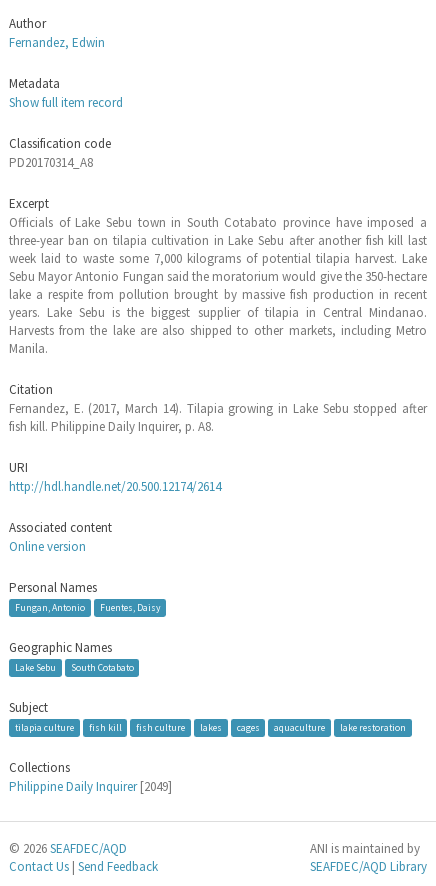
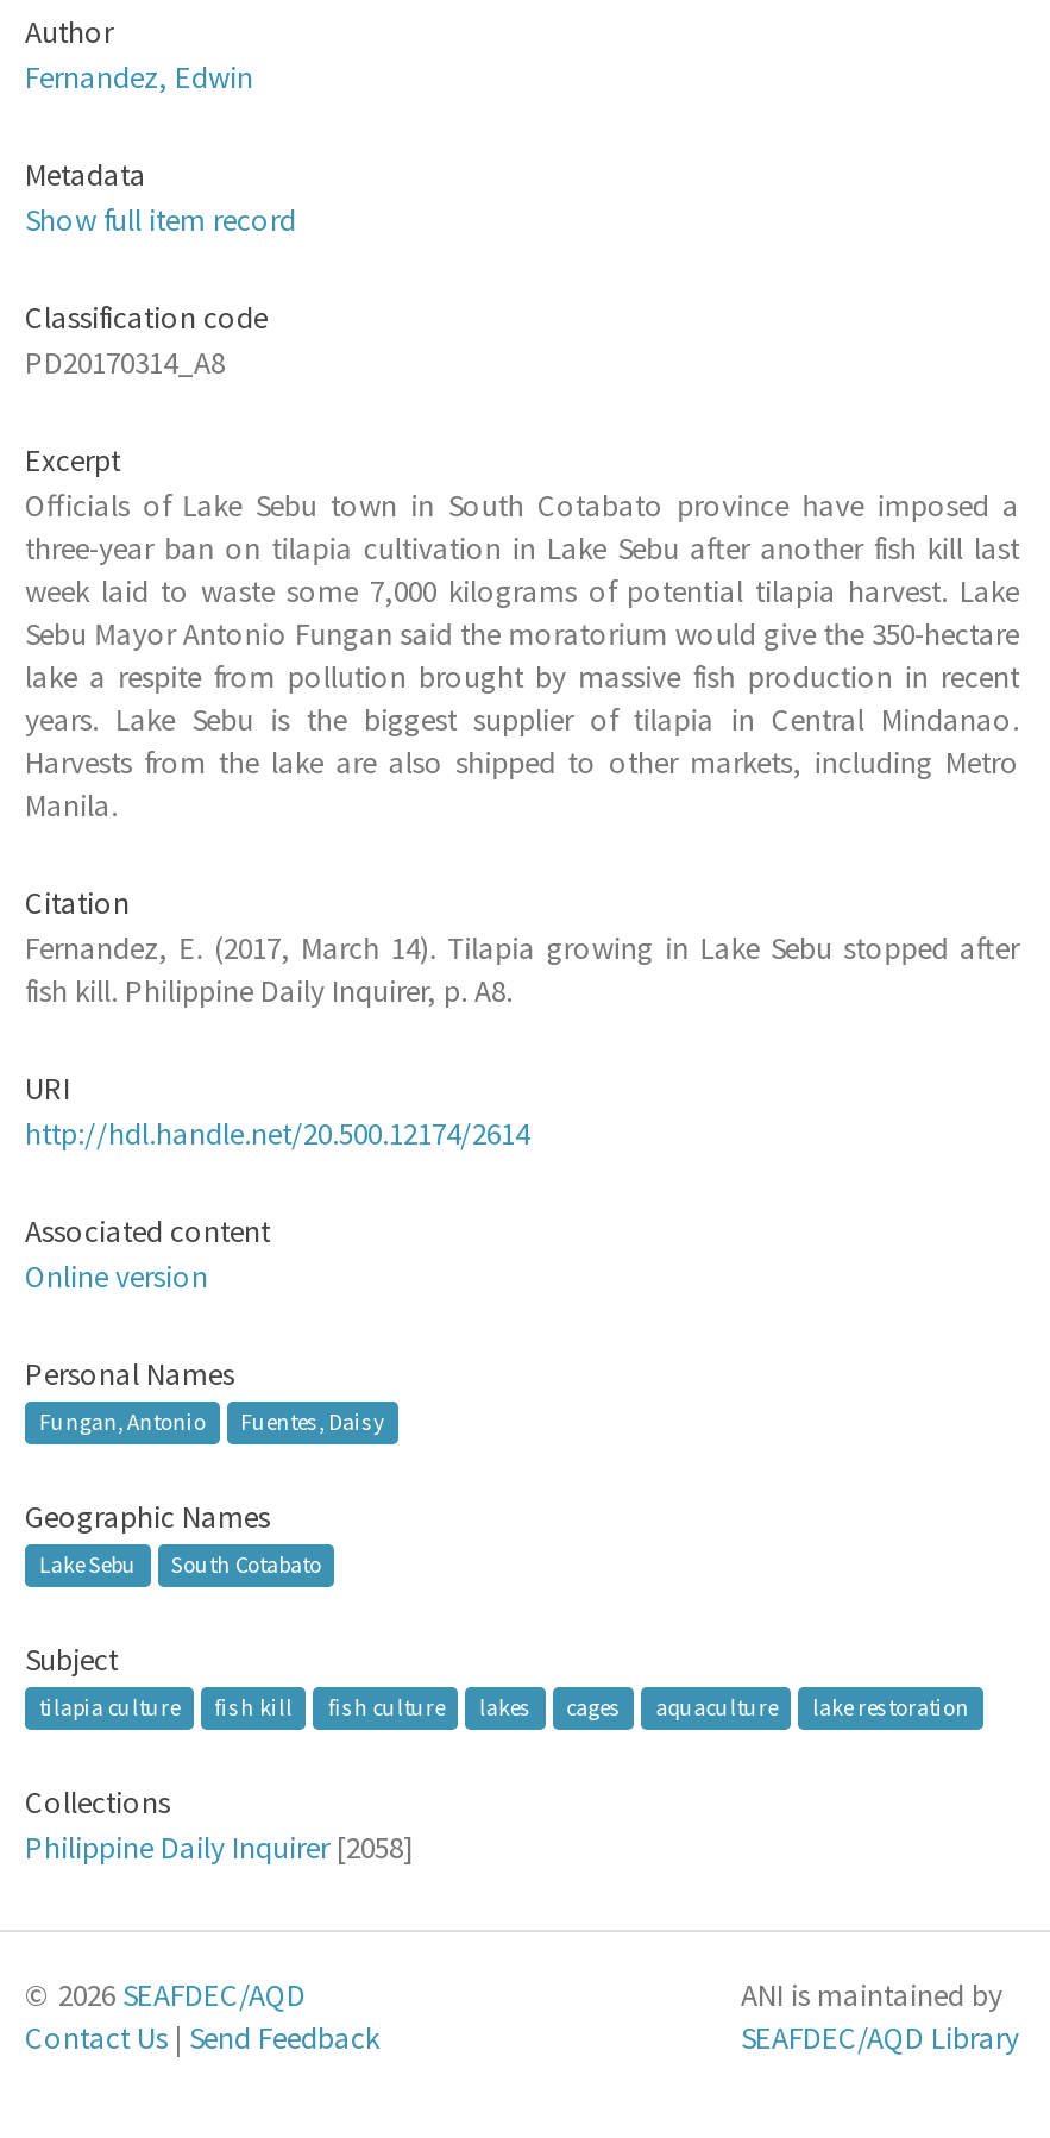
[9,778,172,795] Philippine Daily Inquirer [2049] -> [25,1827,413,1868] Philippine Daily Inquirer [2058]

